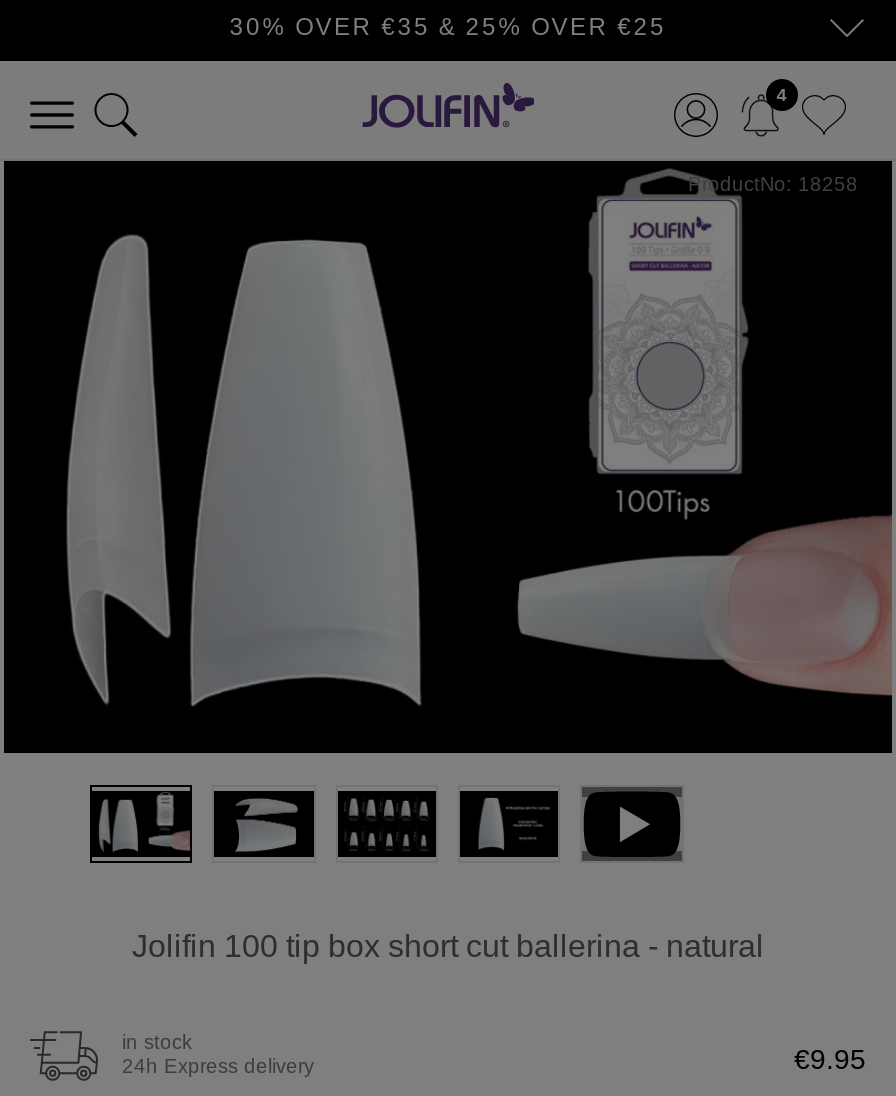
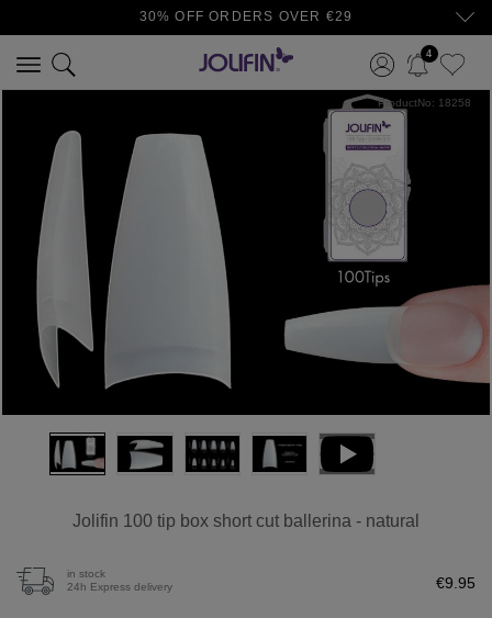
[230,13,666,41] 30% OVER €35 & 25% OVER €25 -> [139,9,353,24] 30% OFF ORDERS OVER €29

